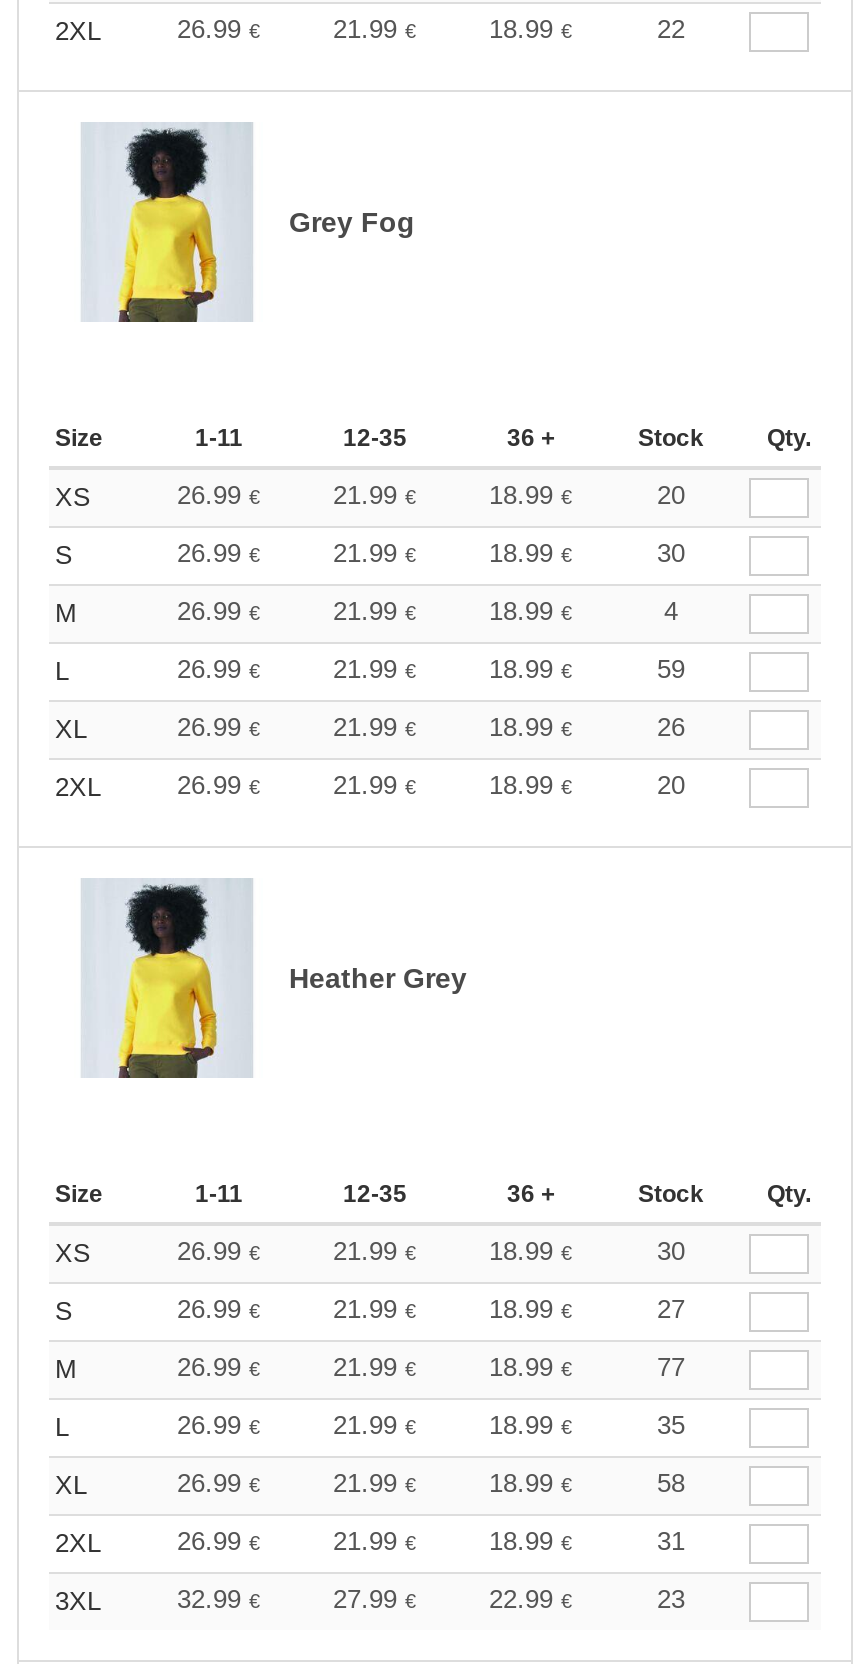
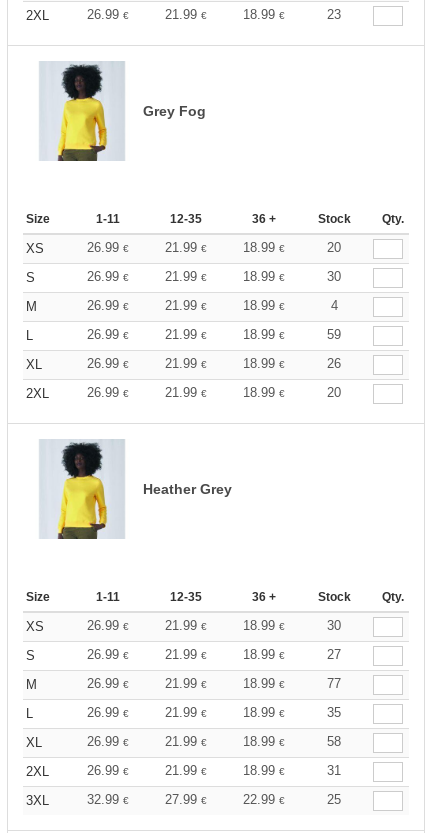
[657,15,685,45] 22 -> [327,7,341,22] 23
[657,1585,685,1615] 23 -> [327,792,341,807] 25

